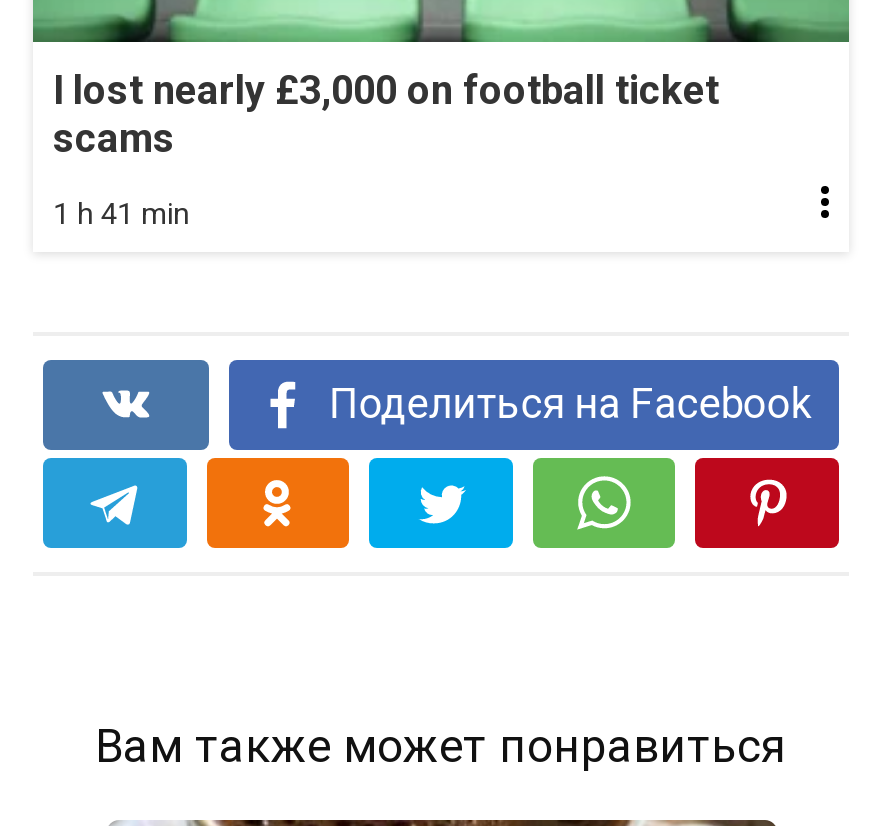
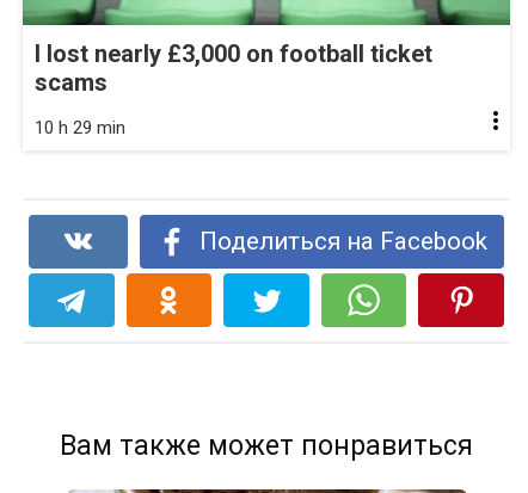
[53,196,189,232] 1 h 41 min -> [35,117,125,138] 10 h 29 min

